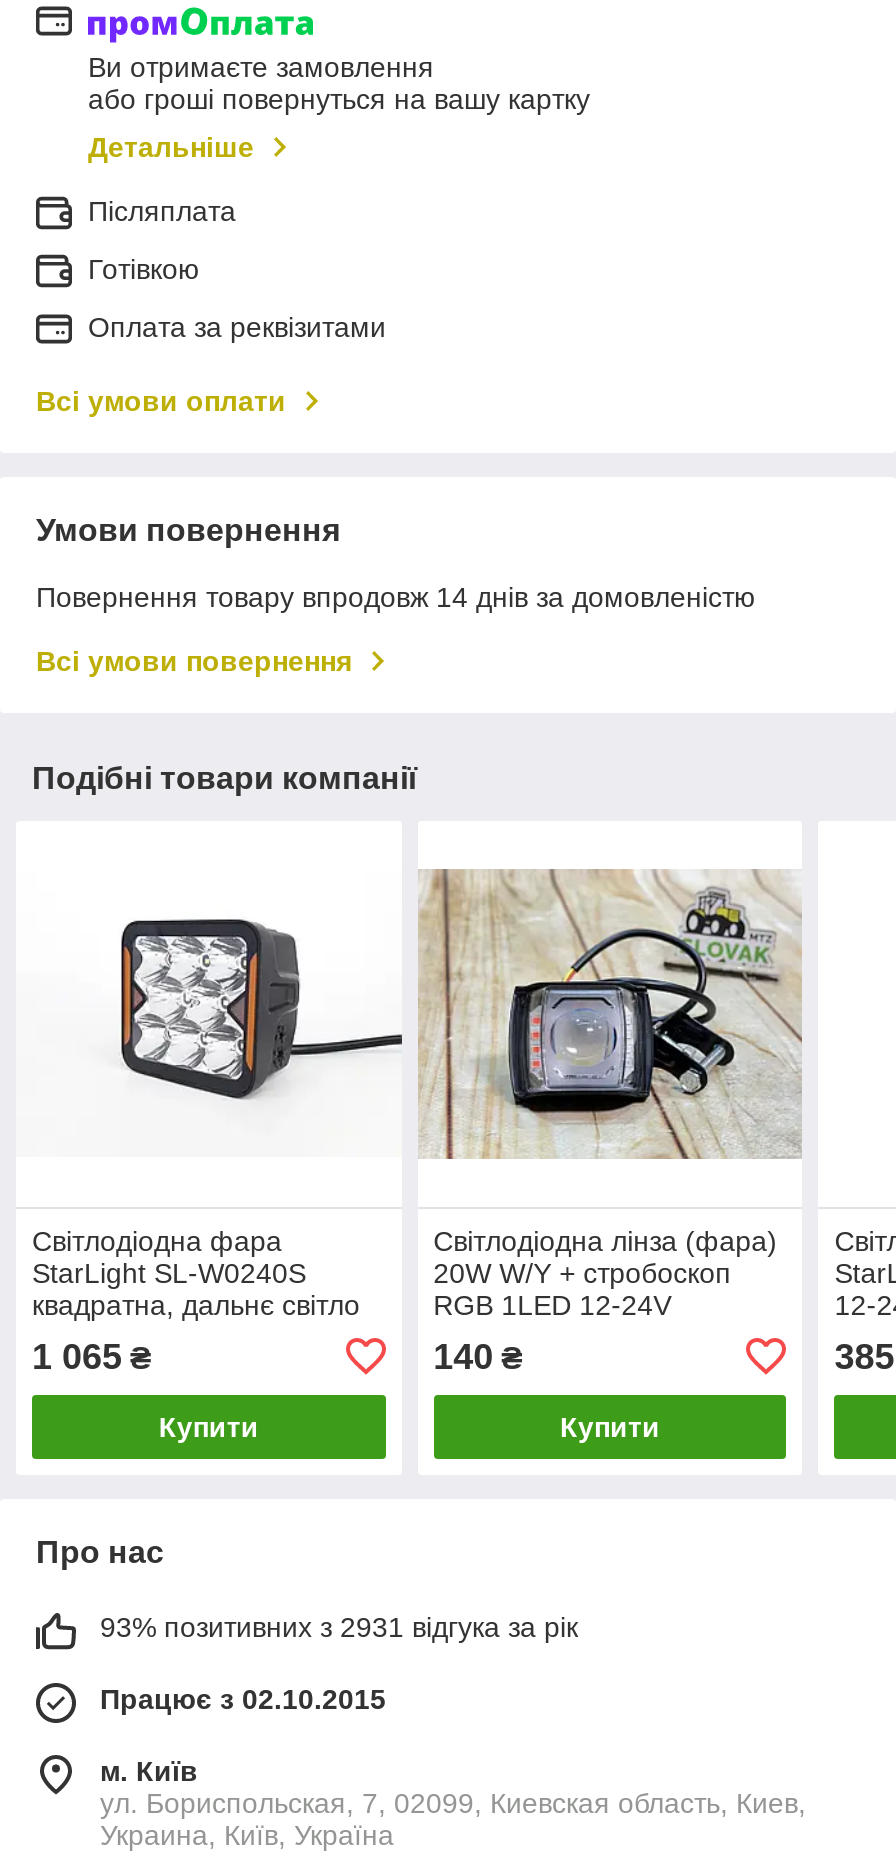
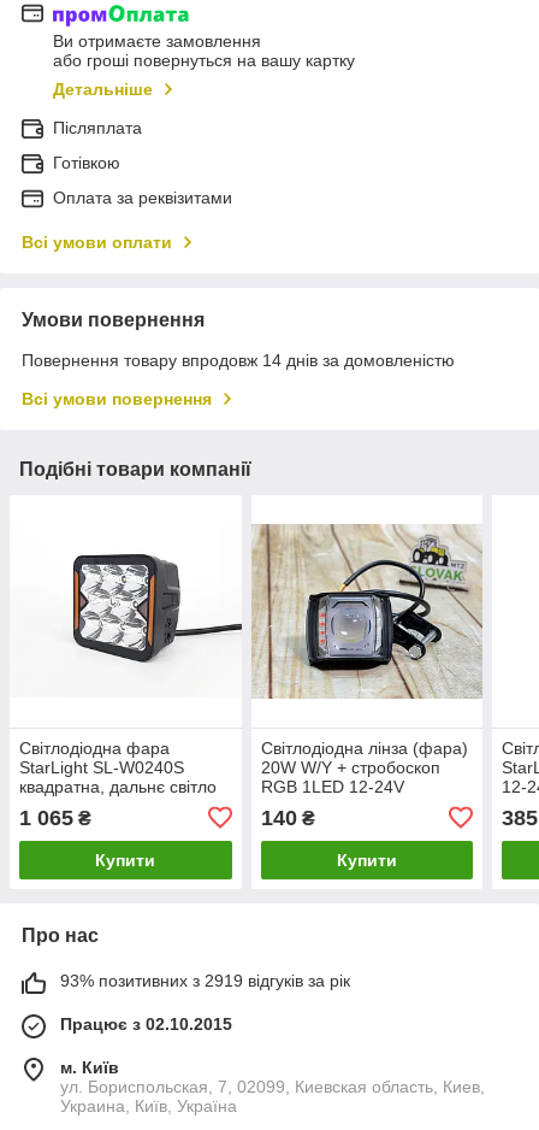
[100,1611,578,1643] 93% позитивних з 2931 відгука за рік -> [60,971,350,990] 93% позитивних з 2919 відгуків за рік

